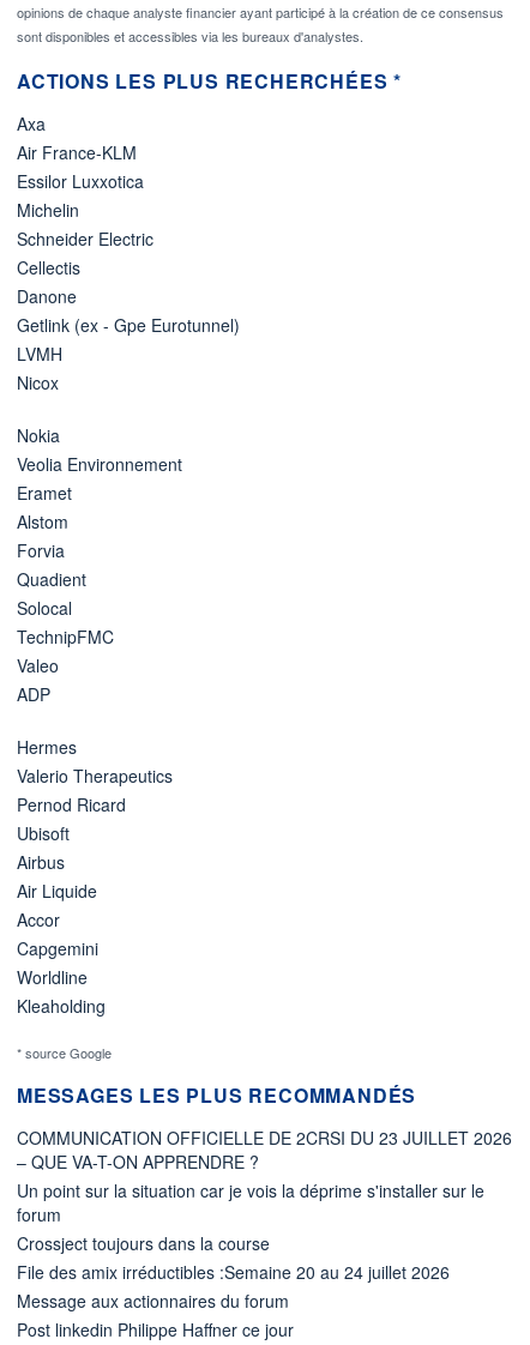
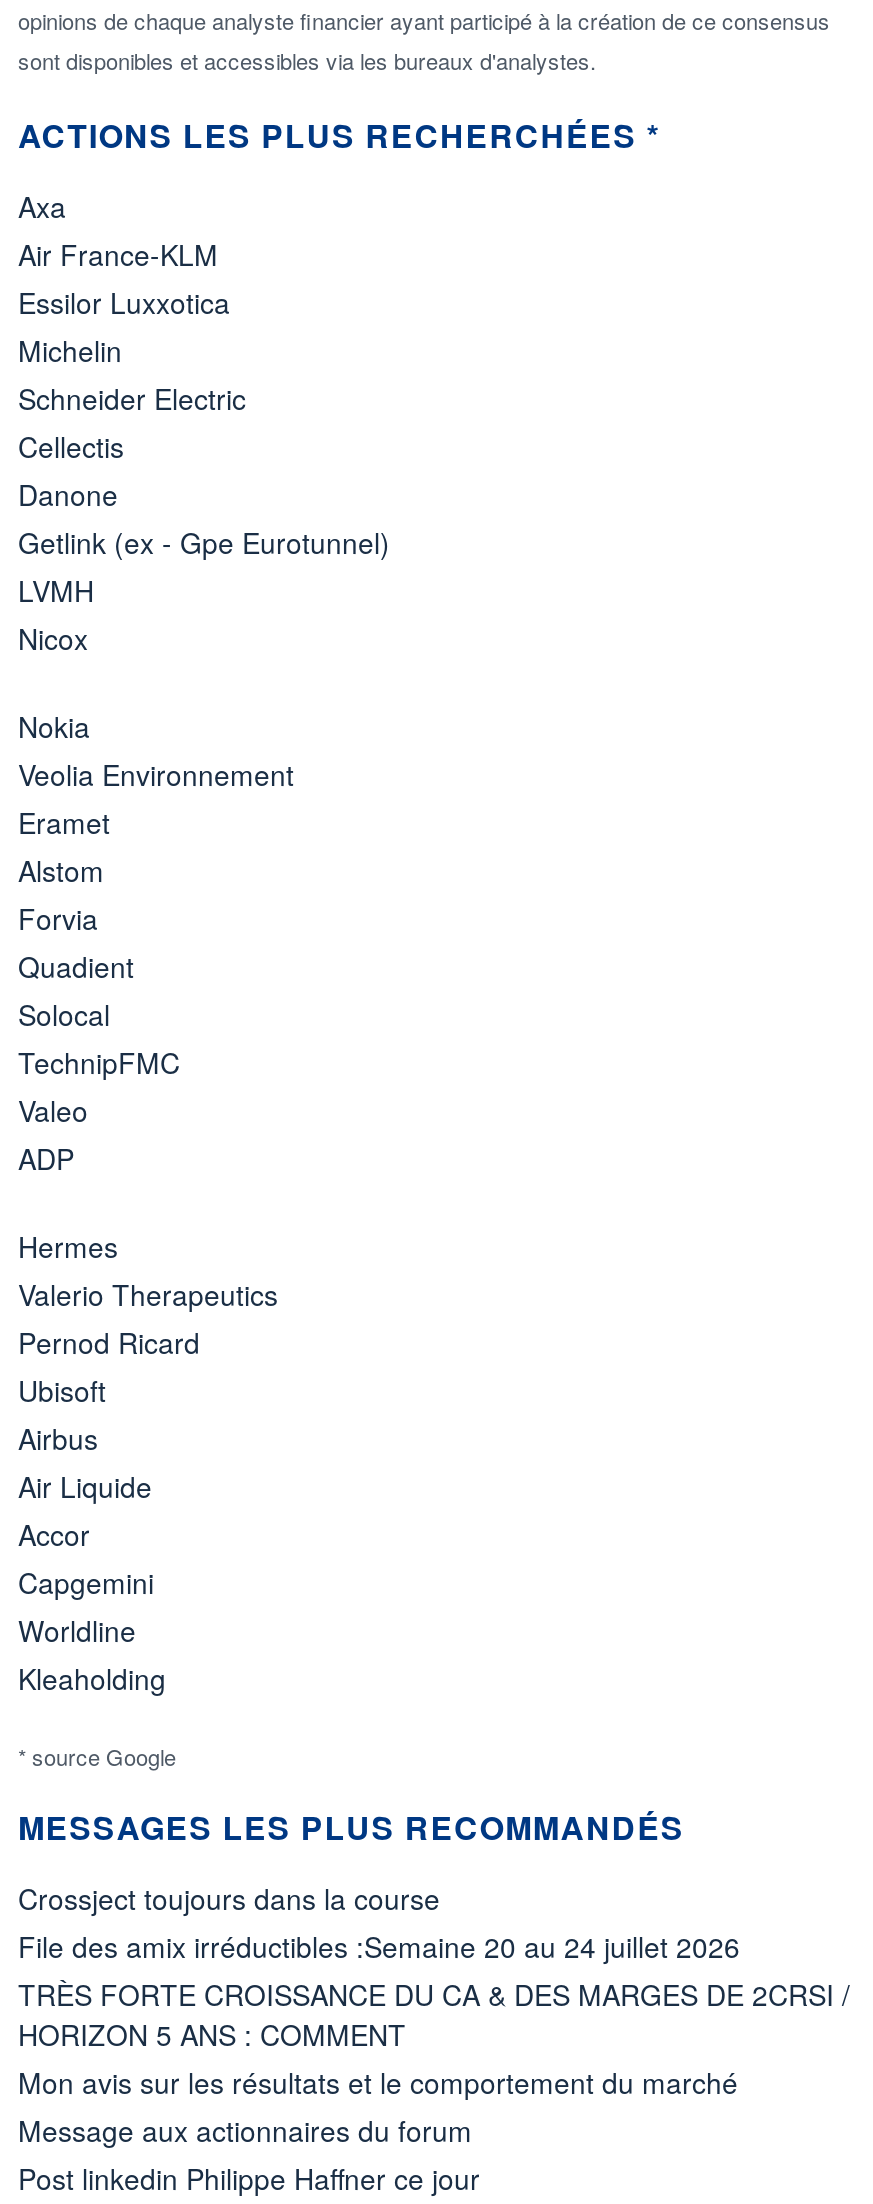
[17,1126,512,1226] COMMUNICATION OFFICIELLE DE 2CRSI DU 23 JUILLET 2026 | – QUE VA-T-ON APPRENDRE ? | Un point sur la situation car je vois la déprime s'installer sur le | forum -> none
moved [17,1231,450,1284] -> [18,1878,740,1966]: Crossject toujours dans la course | File des amix irréductibles :Semaine 20 au 24 juillet 2026
none -> [18,1974,850,2102] TRÈS FORTE CROISSANCE DU CA & DES MARGES DE 2CRSI / | HORIZON 5 ANS : COMMENT | Mon avis sur les résultats et le comportement du marché

